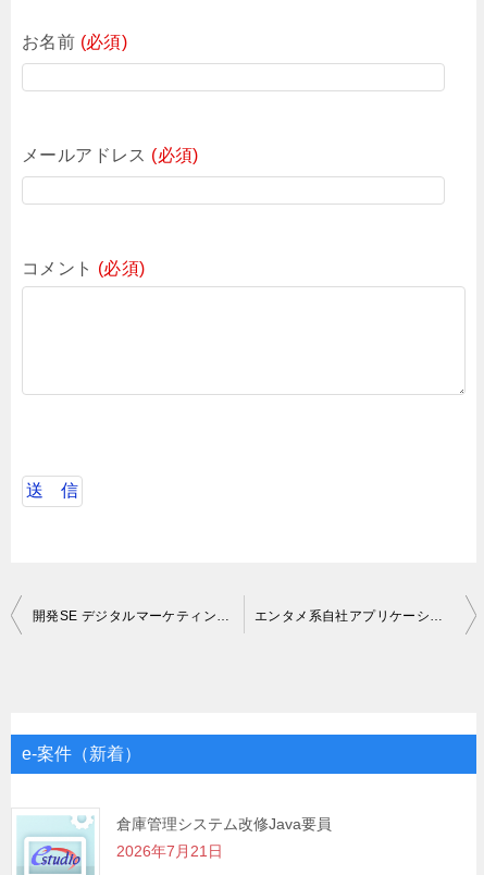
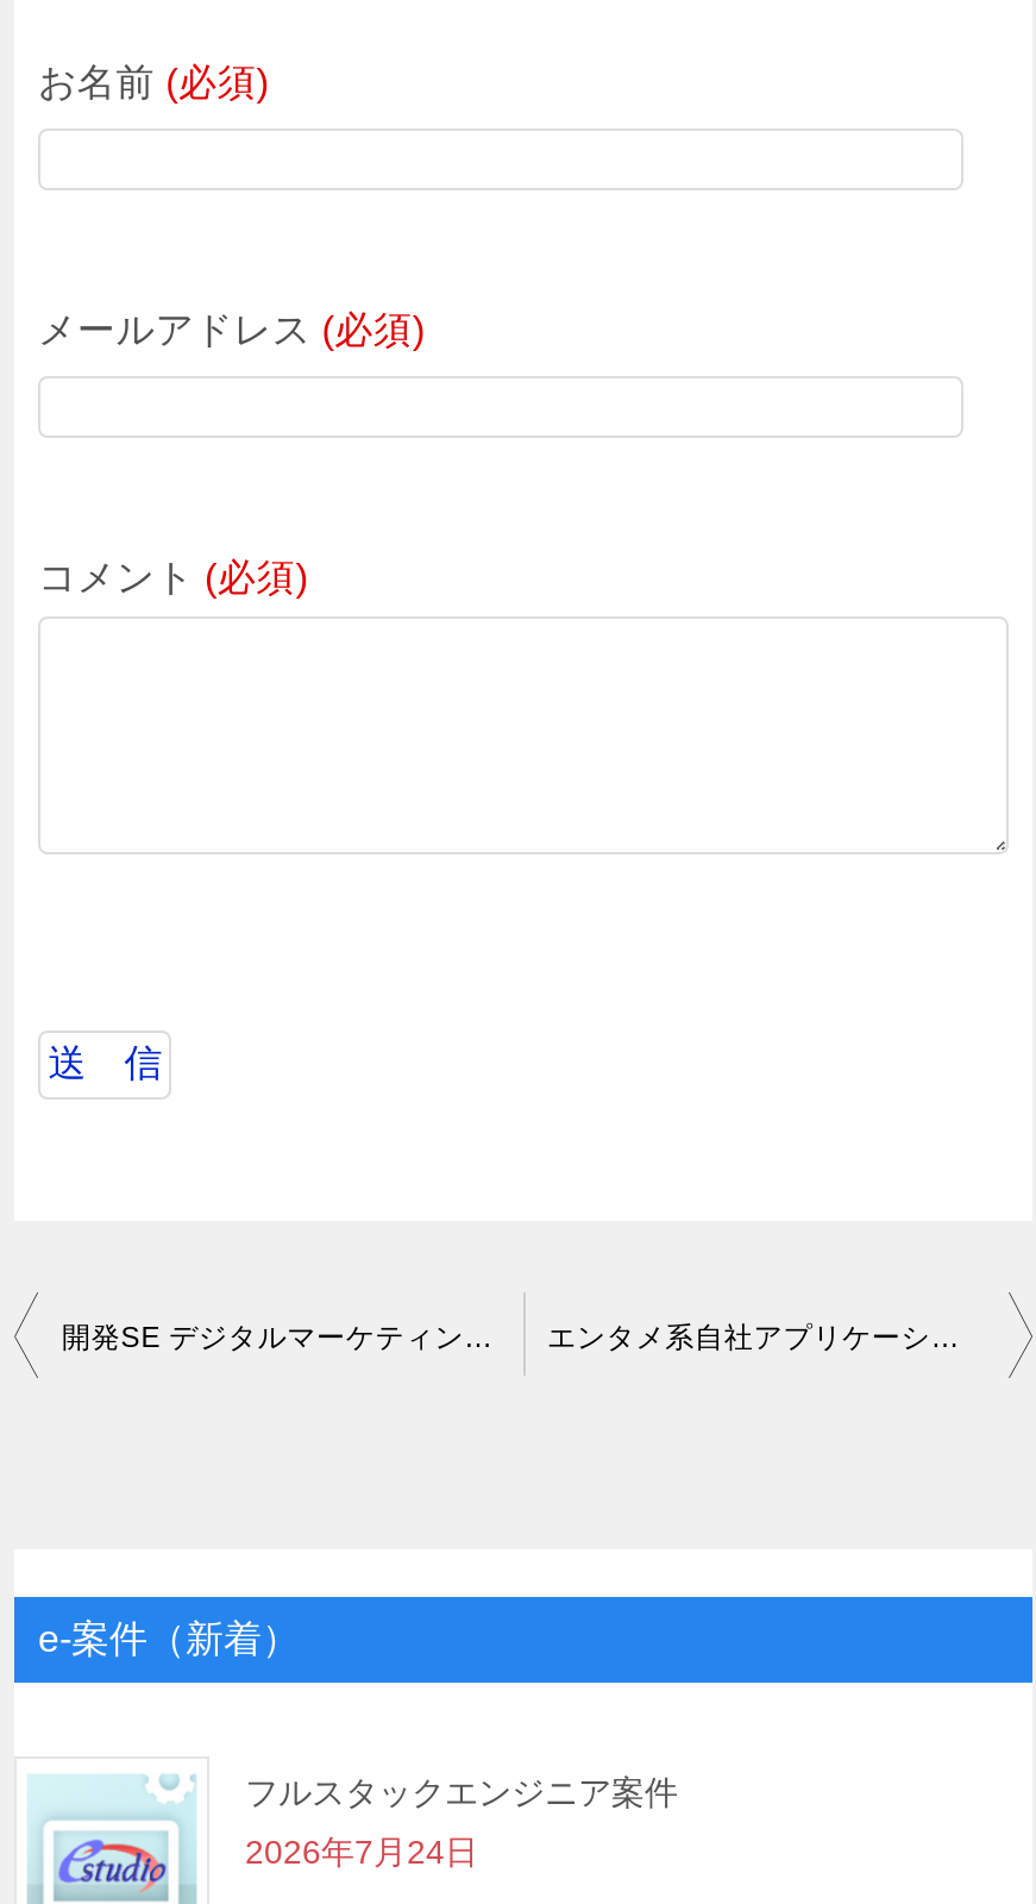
[116,815,332,860] 倉庫管理システム改修Java要員 | 2026年7月21日 -> [245,1773,678,1871] フルスタックエンジニア案件 | 2026年7月24日

